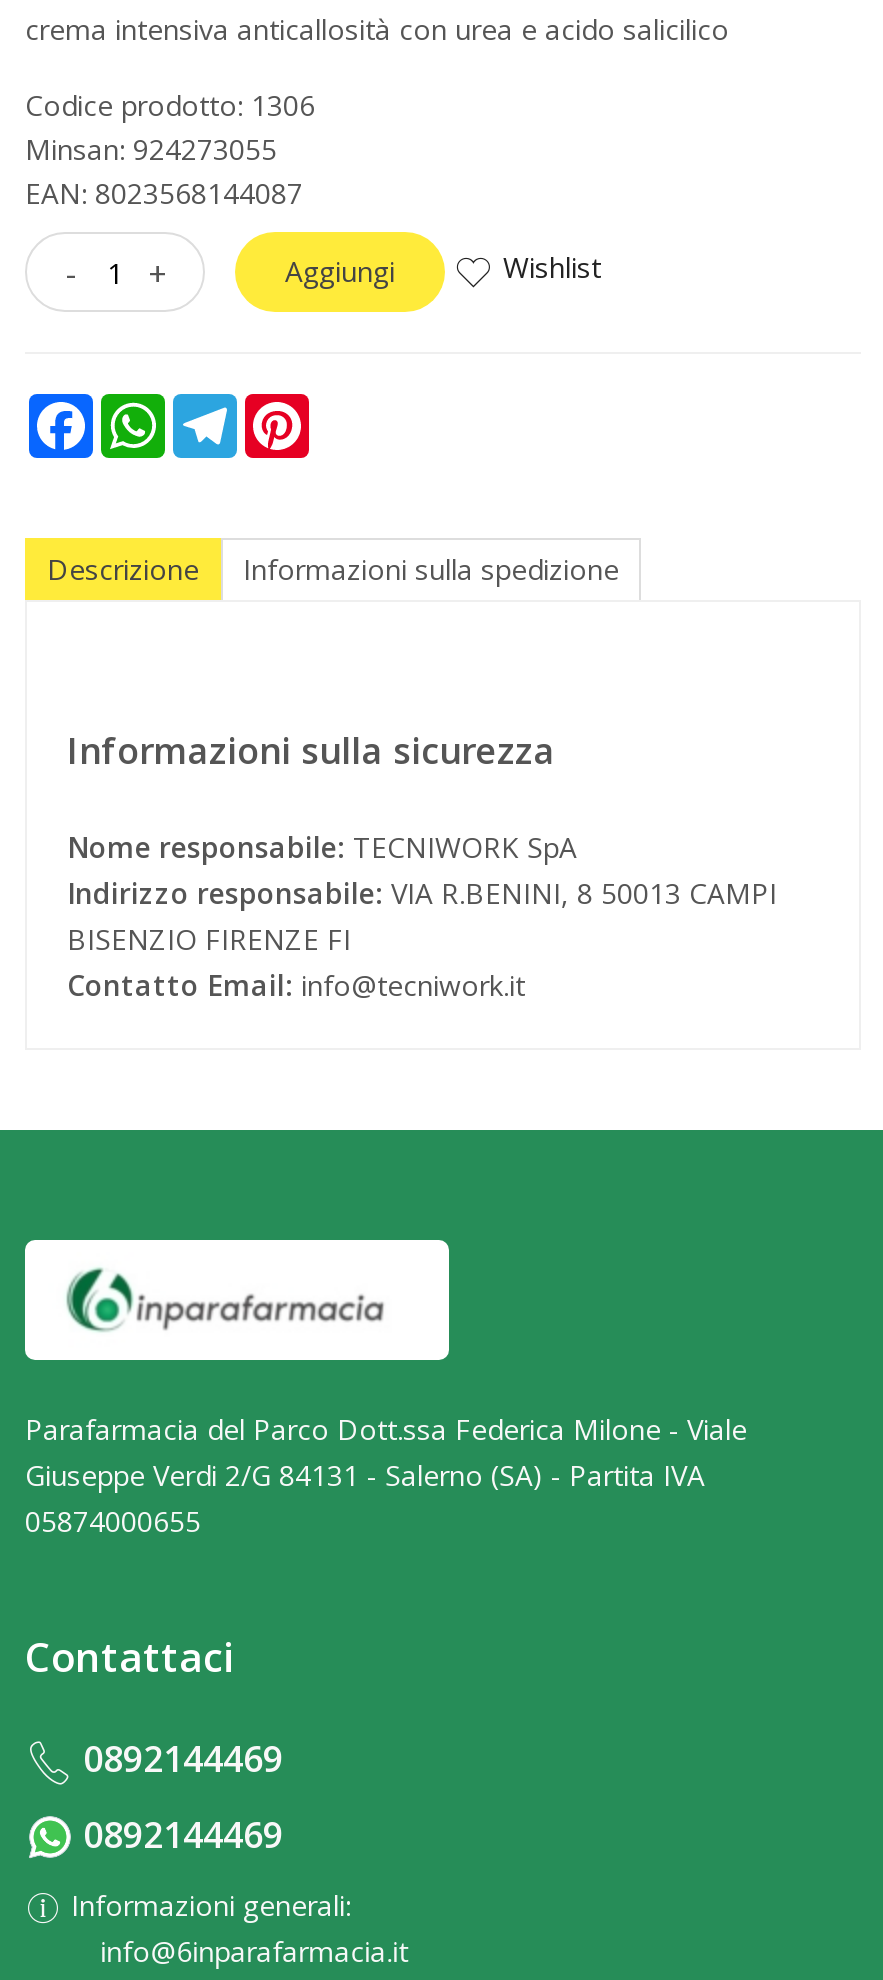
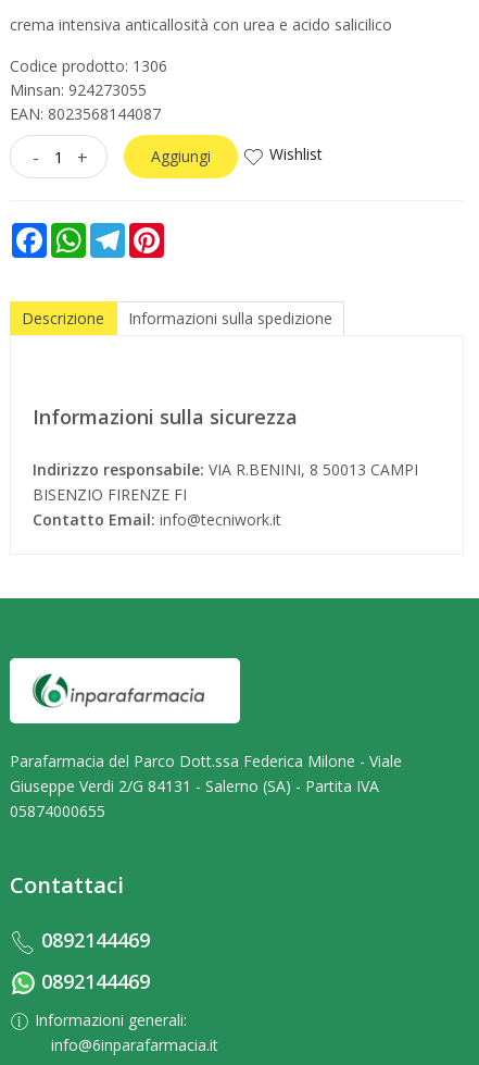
[67,827,577,865] Nome responsabile: TECNIWORK SpA -> none

